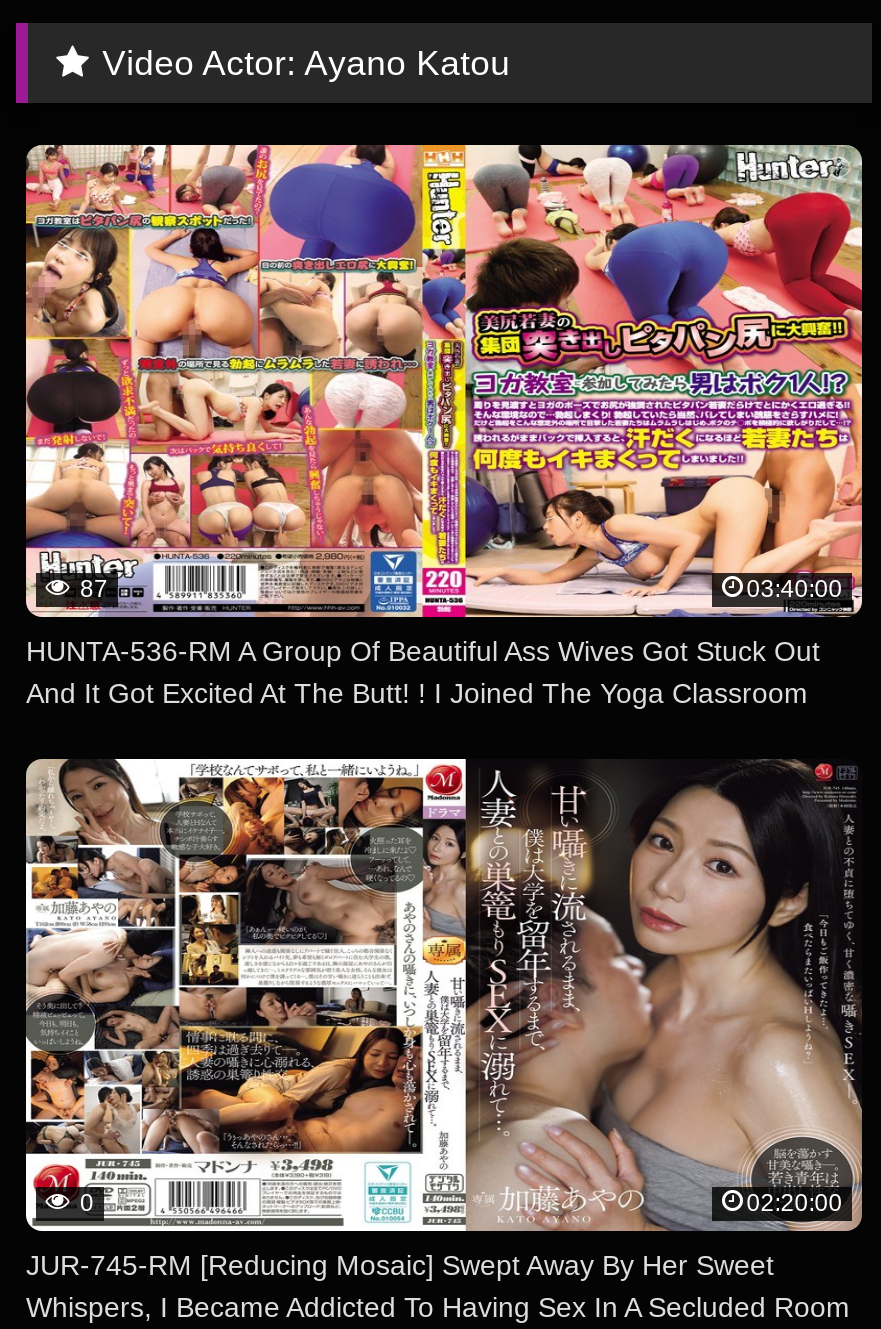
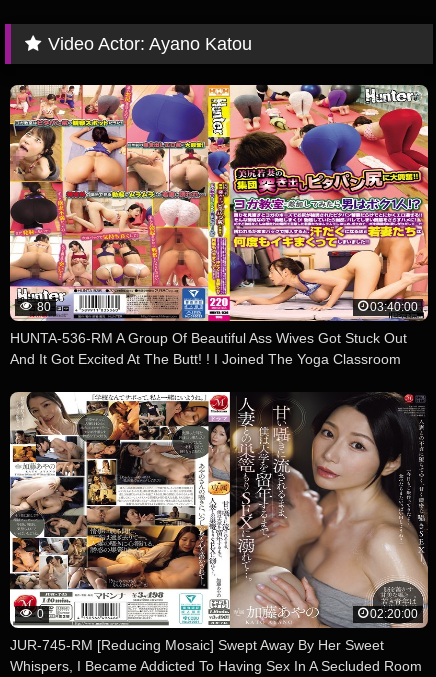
[74,575,108,603] 87 -> [34,300,51,314] 80

